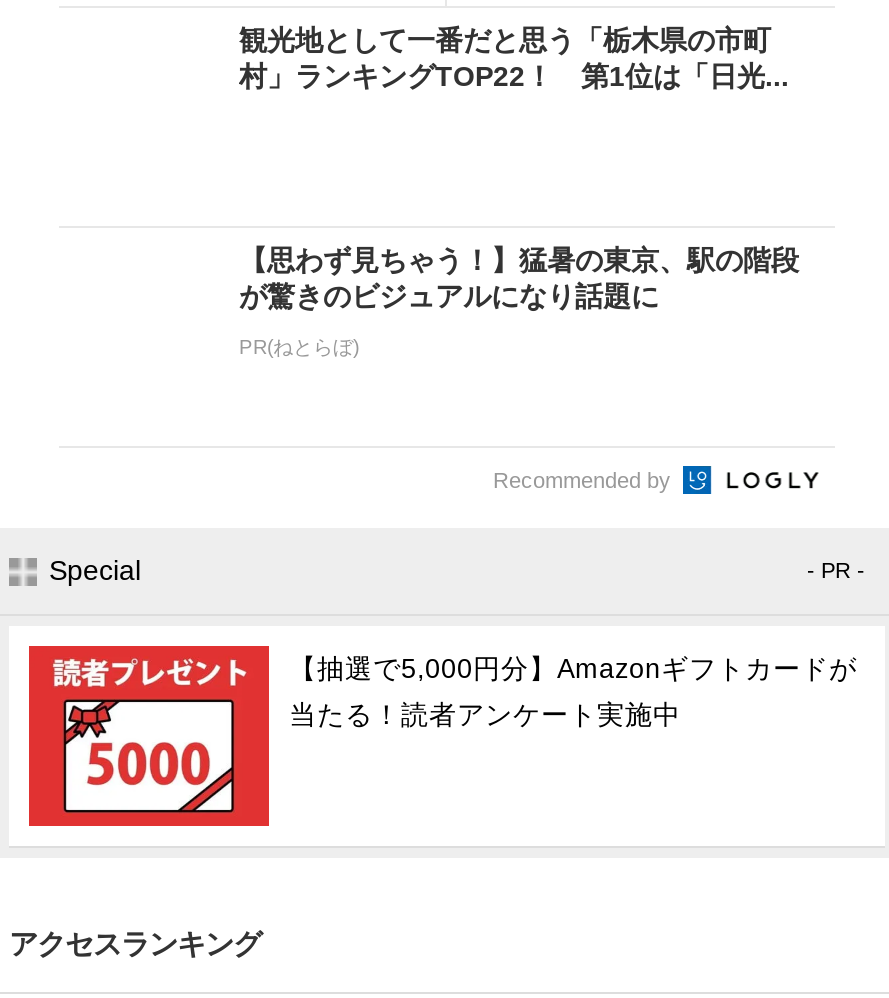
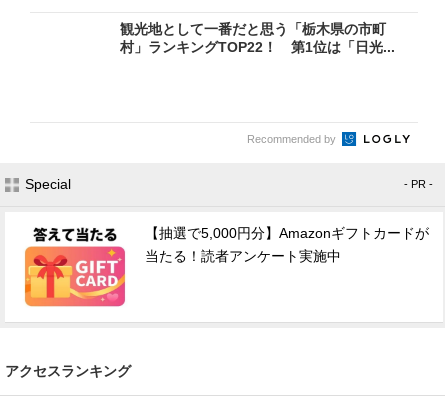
[239,244,799,358] 【思わず見ちゃう！】猛暑の東京、駅の階段 | が驚きのビジュアルになり話題に | PR(ねとらぼ) -> none
[27,644,271,828] [image] -> [15,222,135,312] [image]

